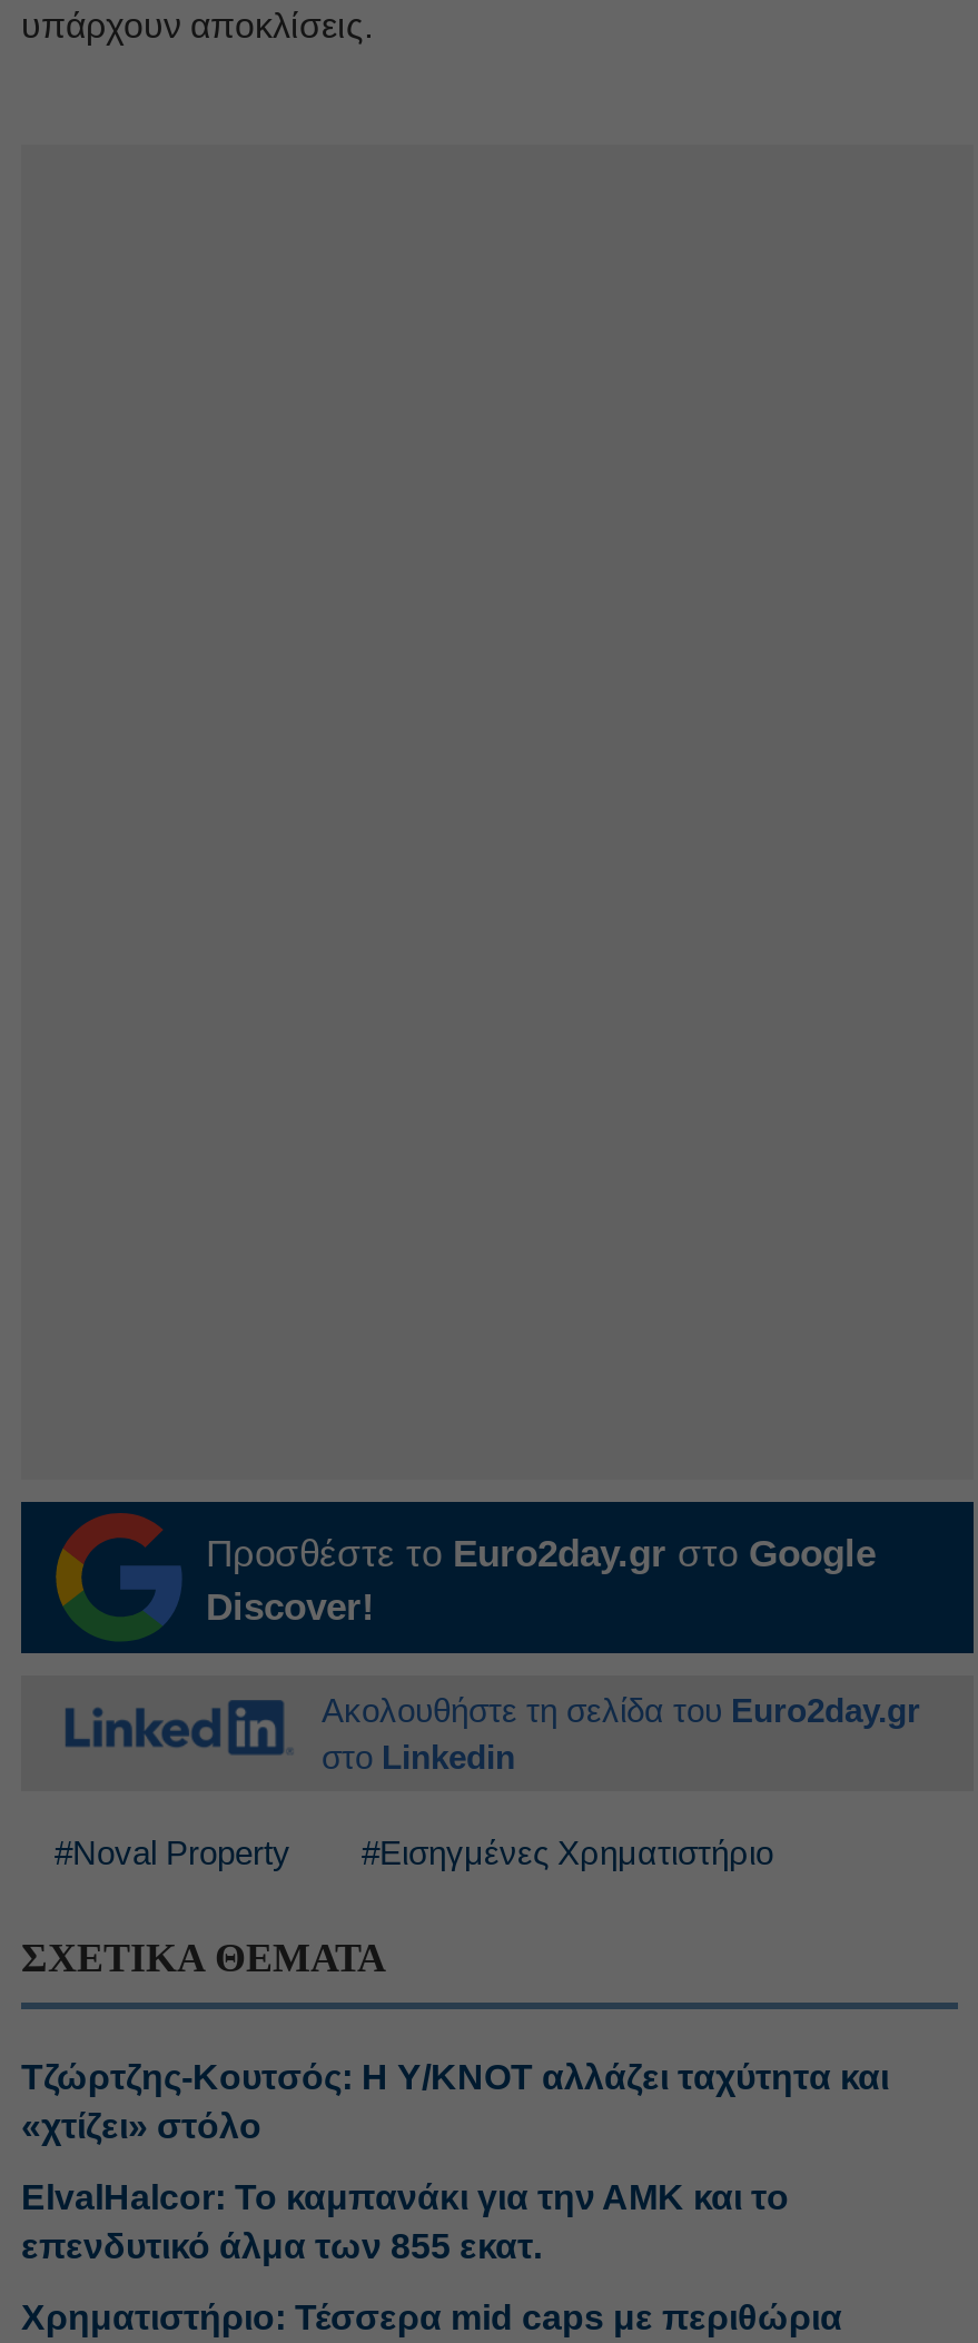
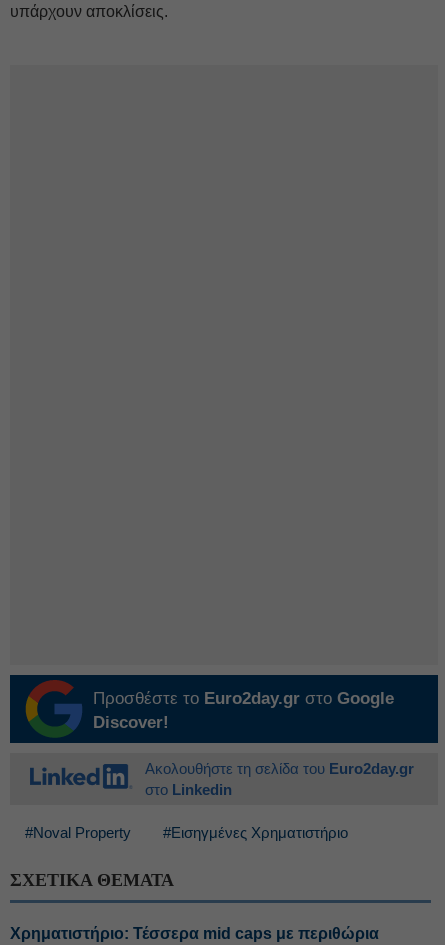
[21,2058,889,2265] Τζώρτζης-Κουτσός: Η Y/KNOT αλλάζει ταχύτητα και | «χτίζει» στόλο | ElvalHalcor: Το καμπανάκι για την ΑΜΚ και το | επενδυτικό άλμα των 855 εκατ. -> none

